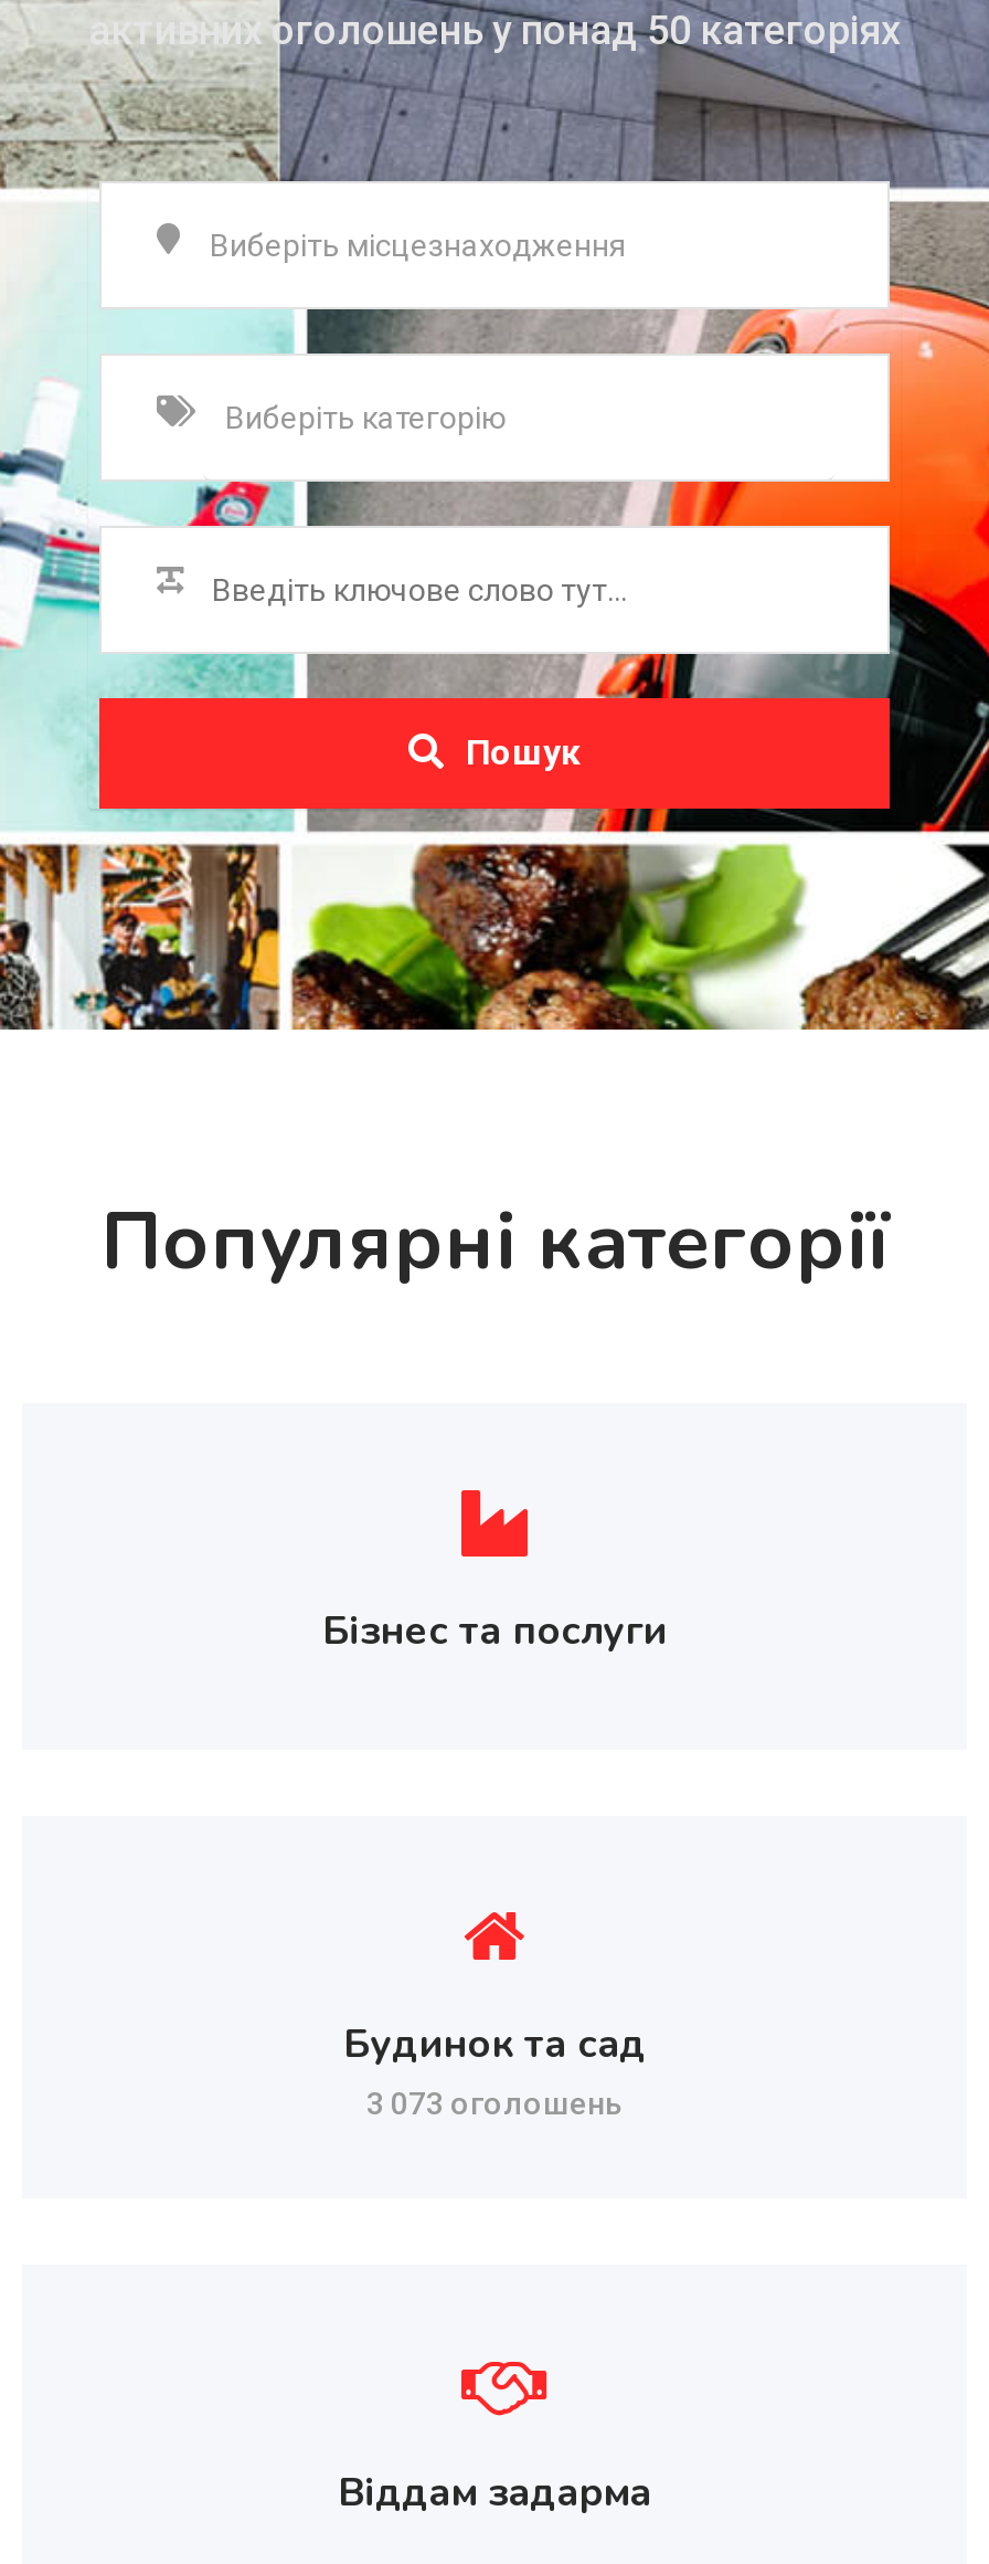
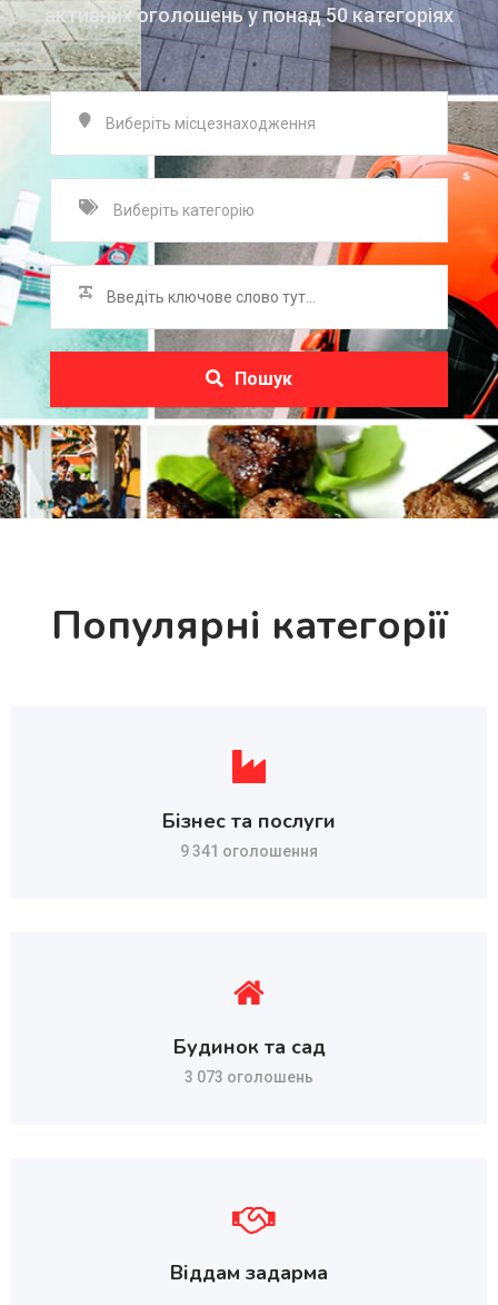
none -> [180,842,318,860] 9 341 оголошення

